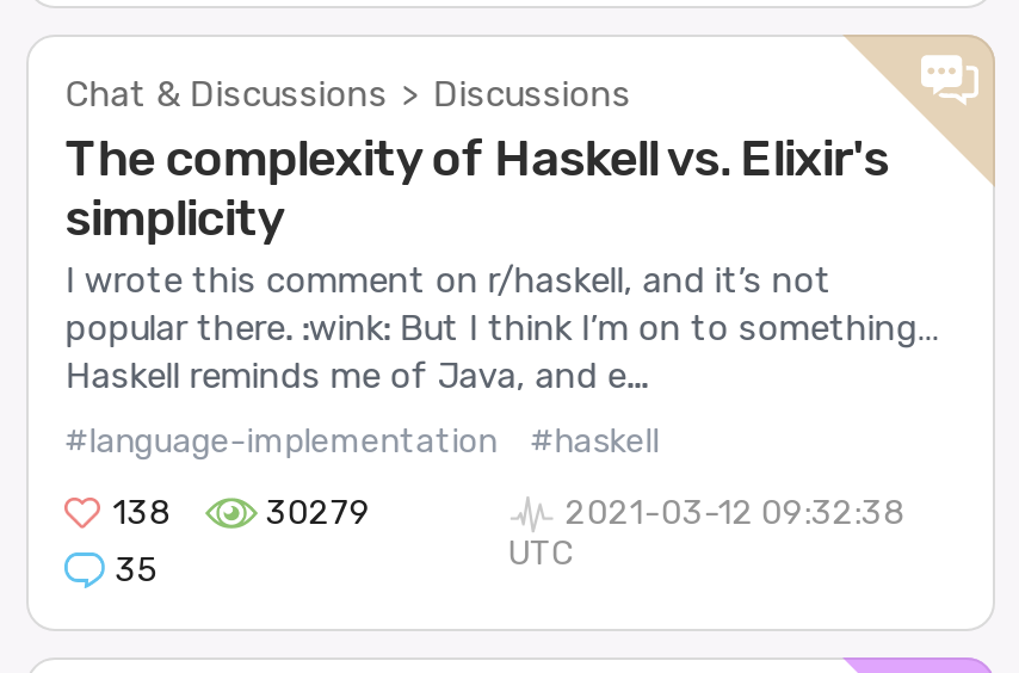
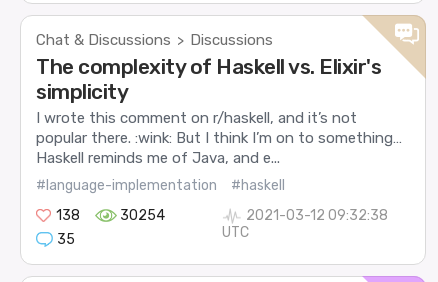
[266,493,371,534] 30279 -> [120,207,165,224] 30254

